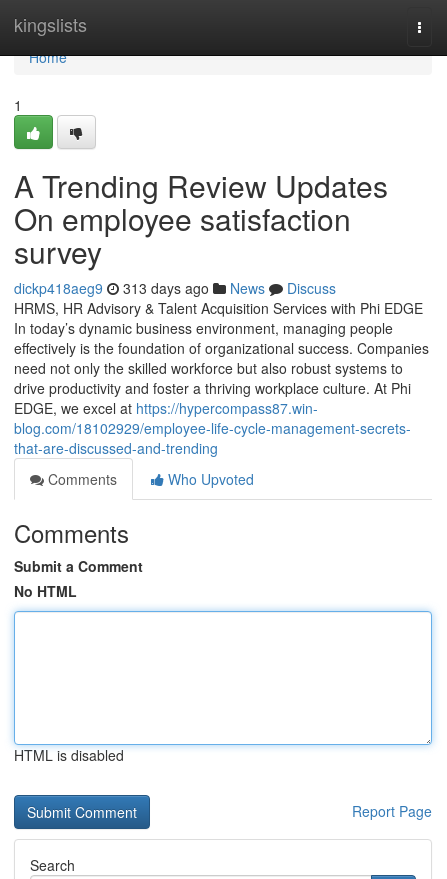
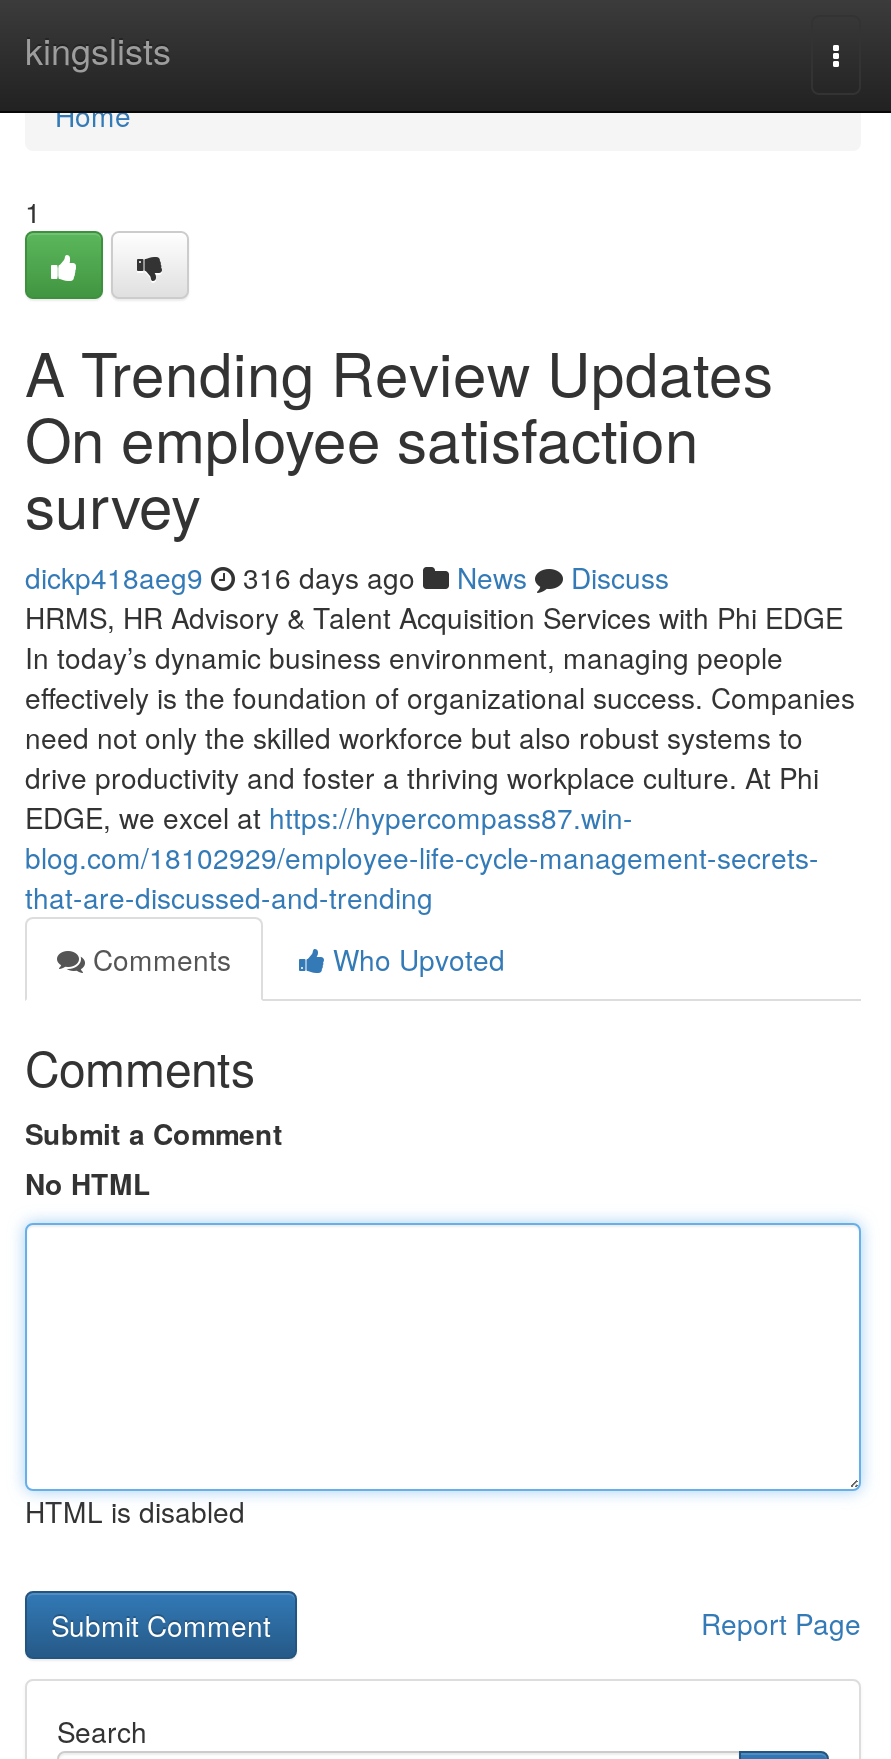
[14,278,336,298] dickp418aeg9 313 days ago News Discuss -> [25,557,669,597] dickp418aeg9 316 days ago News Discuss

